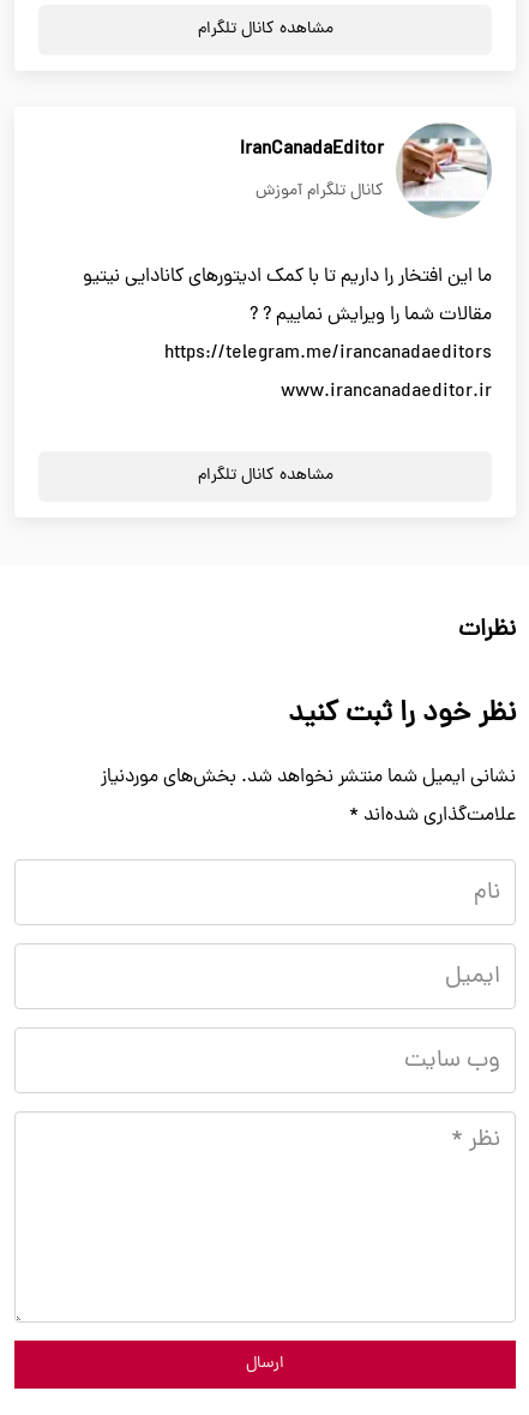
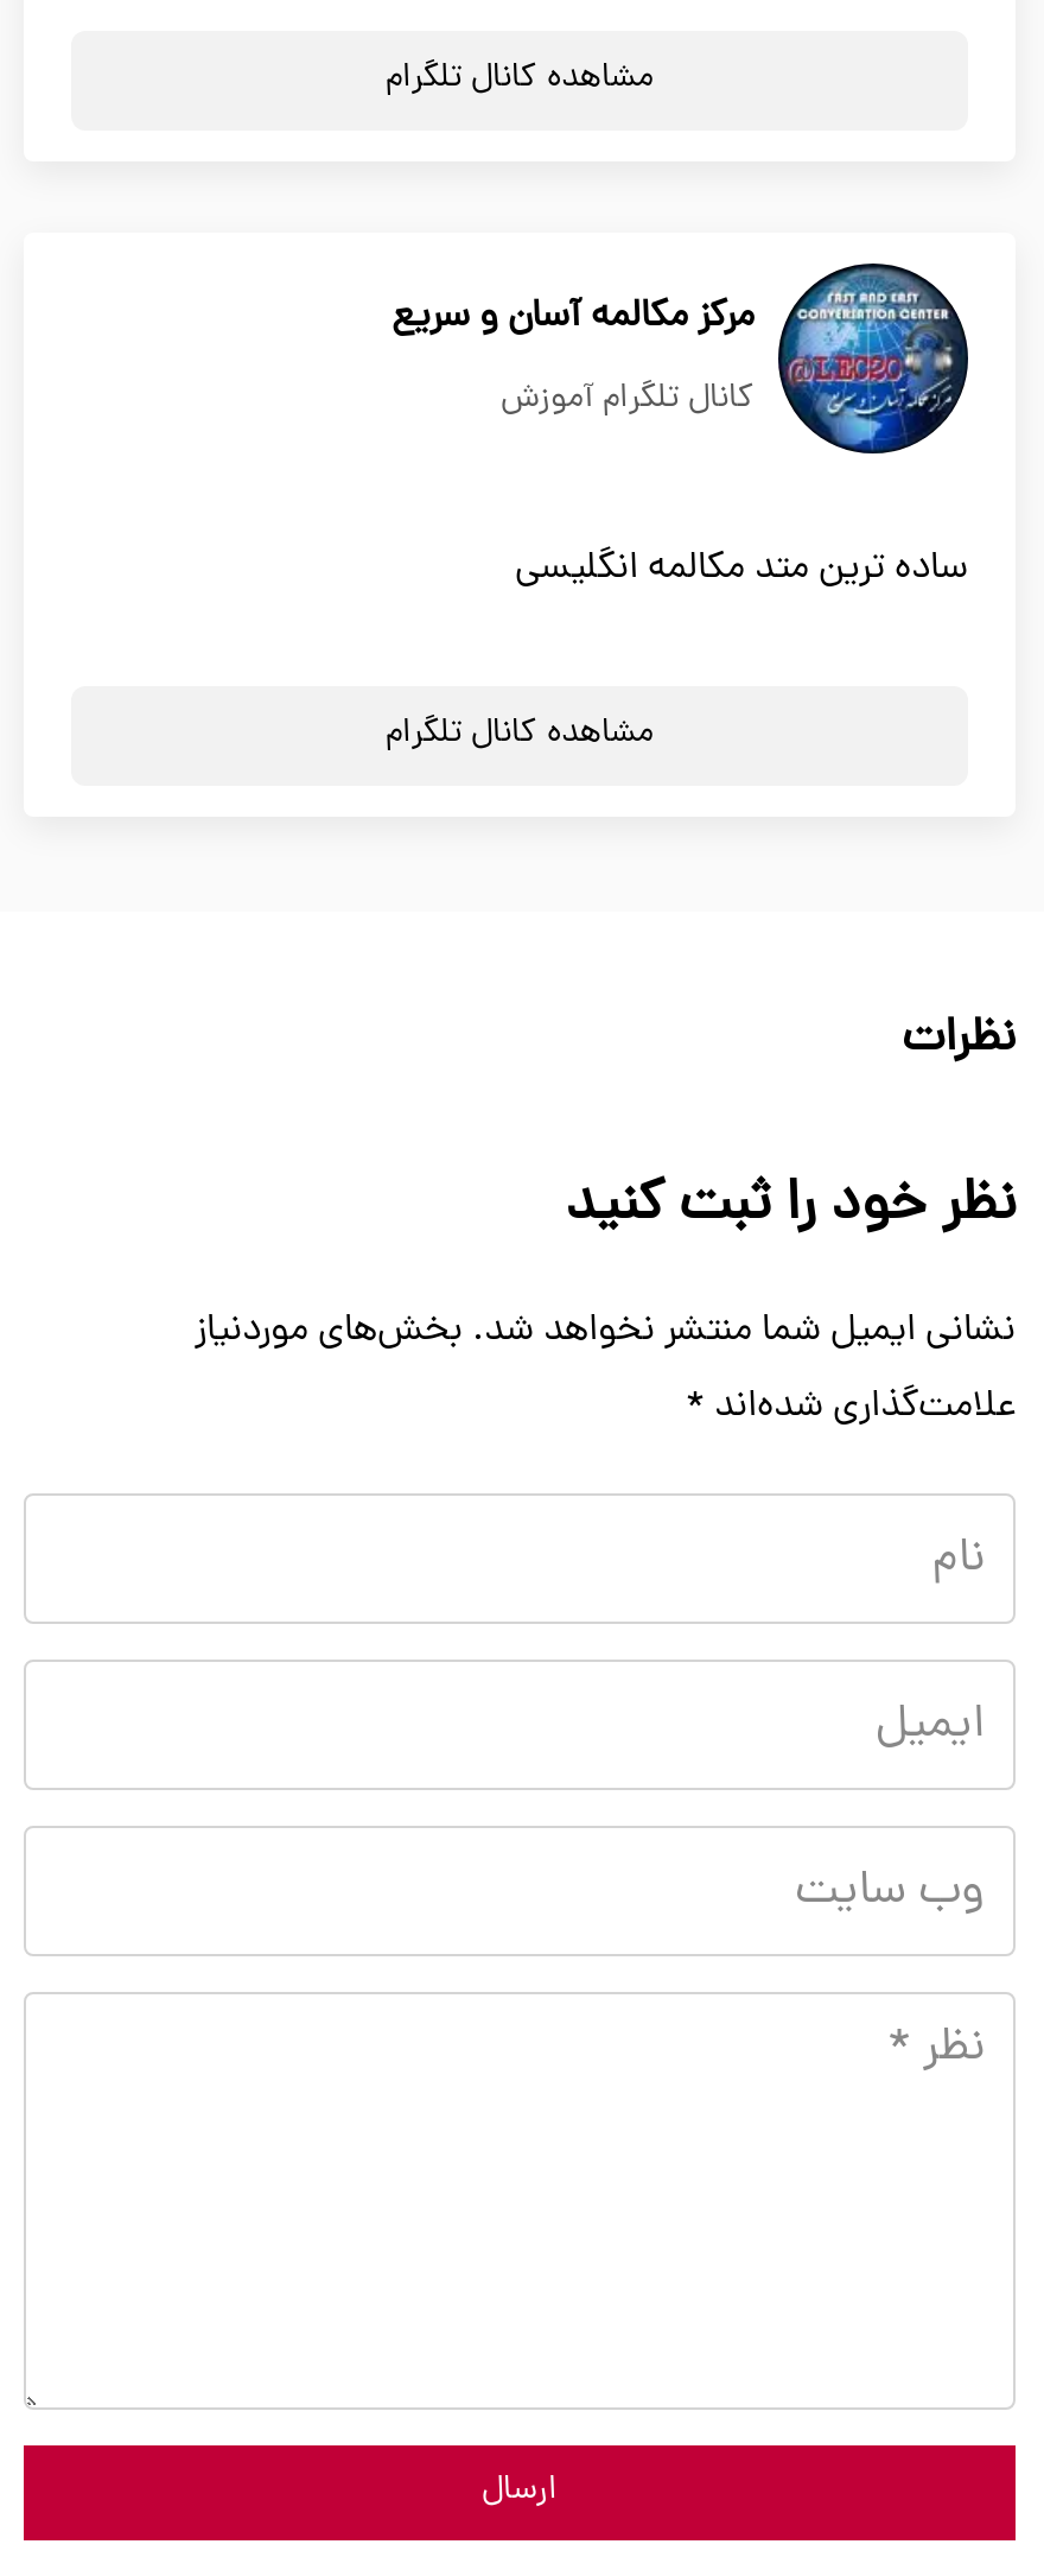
[240,124,491,217] [image] | IranCanadaEditor -> [391,264,968,401] [image] | مرکز مکالمه آسان و سریع
[83,263,492,407] ما این افتخار را داریم تا با کمک ادیتورهای کانادایی نیتیو | مقالات شما را ویرایش نماییم ? ? | https://telegram.me/irancanadaeditors | www.irancanadaeditor.ir -> [515,541,968,598] ساده ترین متد مکالمه انگلیسی

